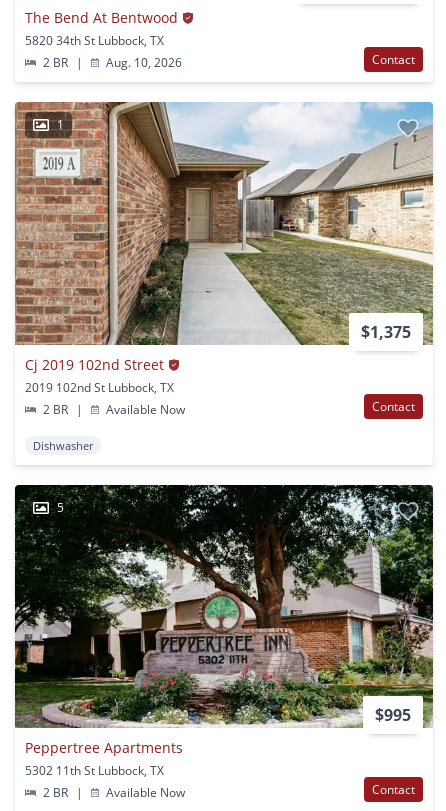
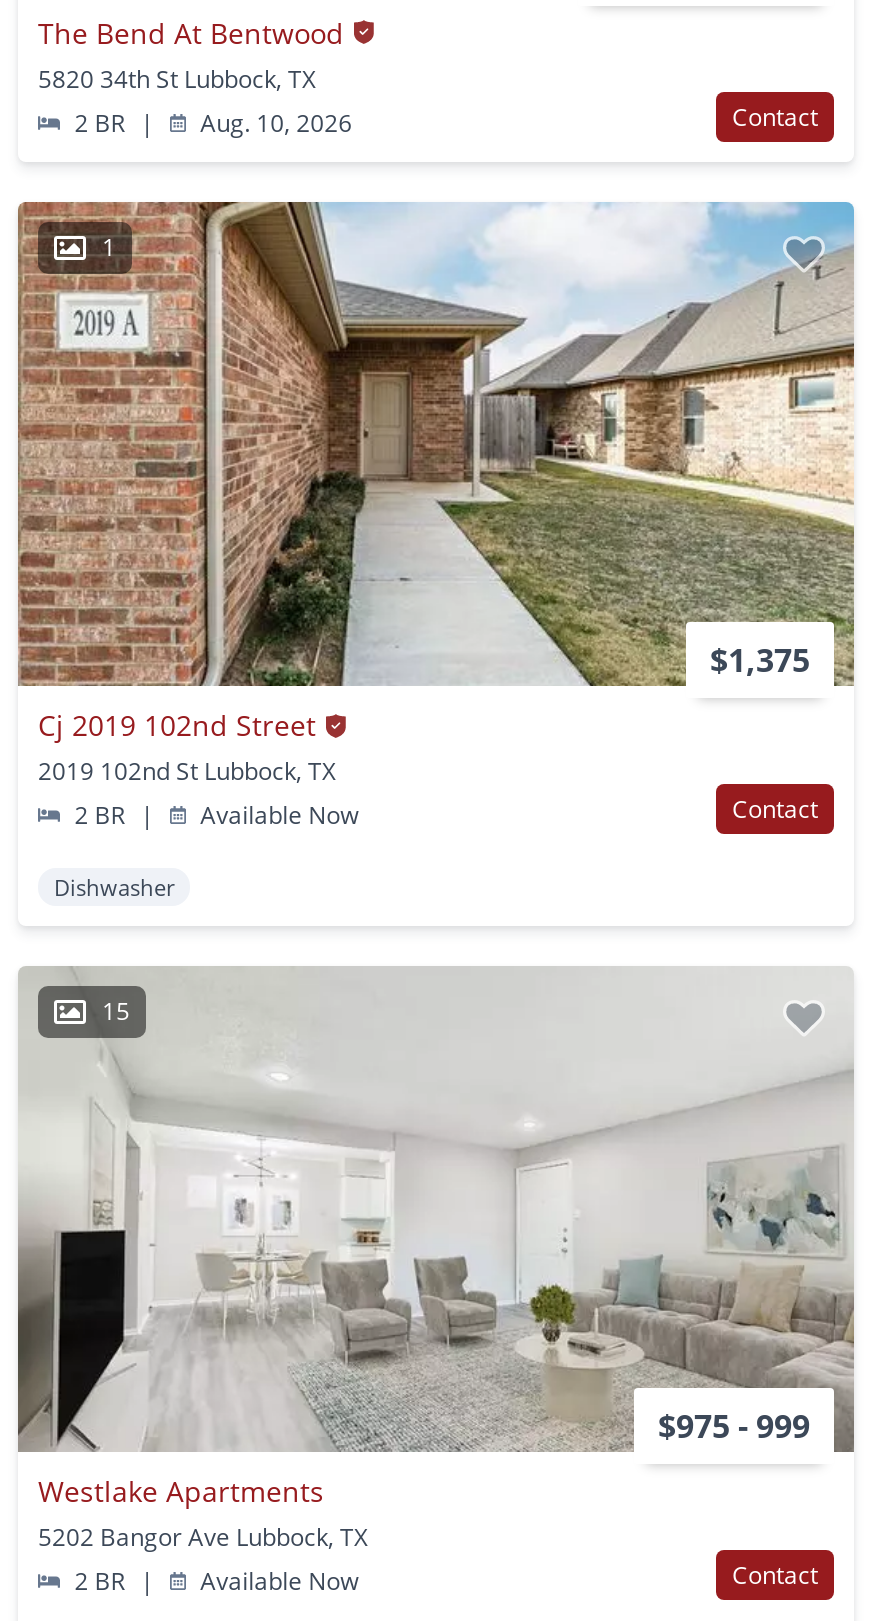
[14,484,434,728] [image] | 5 -> [18,966,854,1452] [image] | 15
[375,704,411,726] $995 -> [658,1404,810,1448] $975 - 999
[25,738,183,779] Peppertree Apartments | 5302 11th St Lubbock, TX -> [38,1472,368,1554] Westlake Apartments | 5202 Bangor Ave Lubbock, TX

